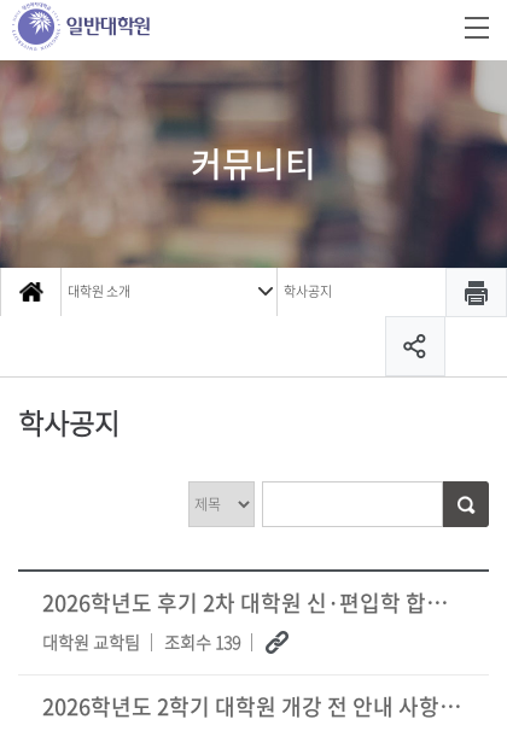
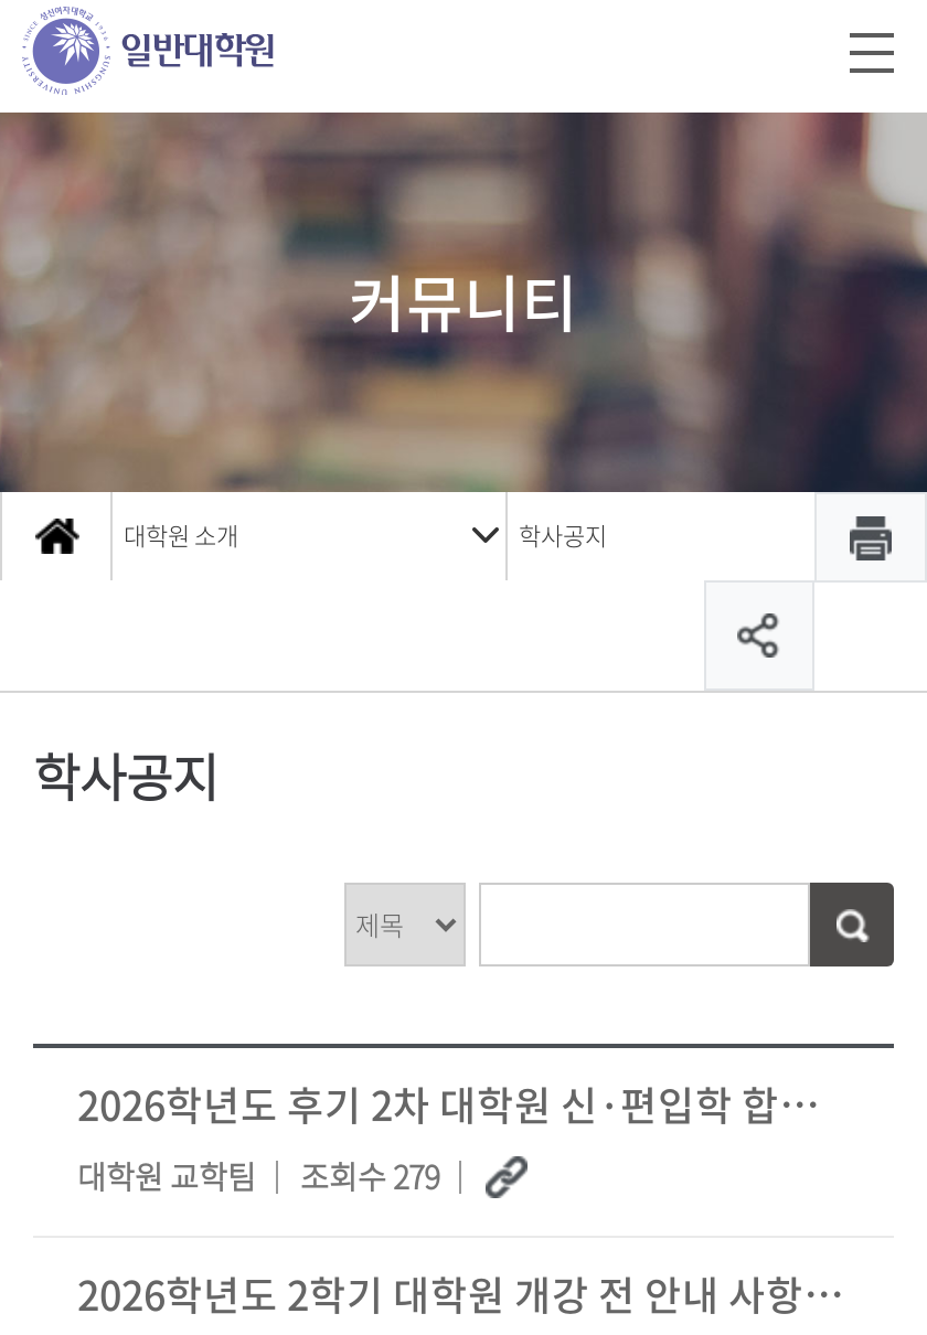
[42,630,240,654] 대학원 교학팀 조회수 139 -> [77,1154,439,1198] 대학원 교학팀 조회수 279

